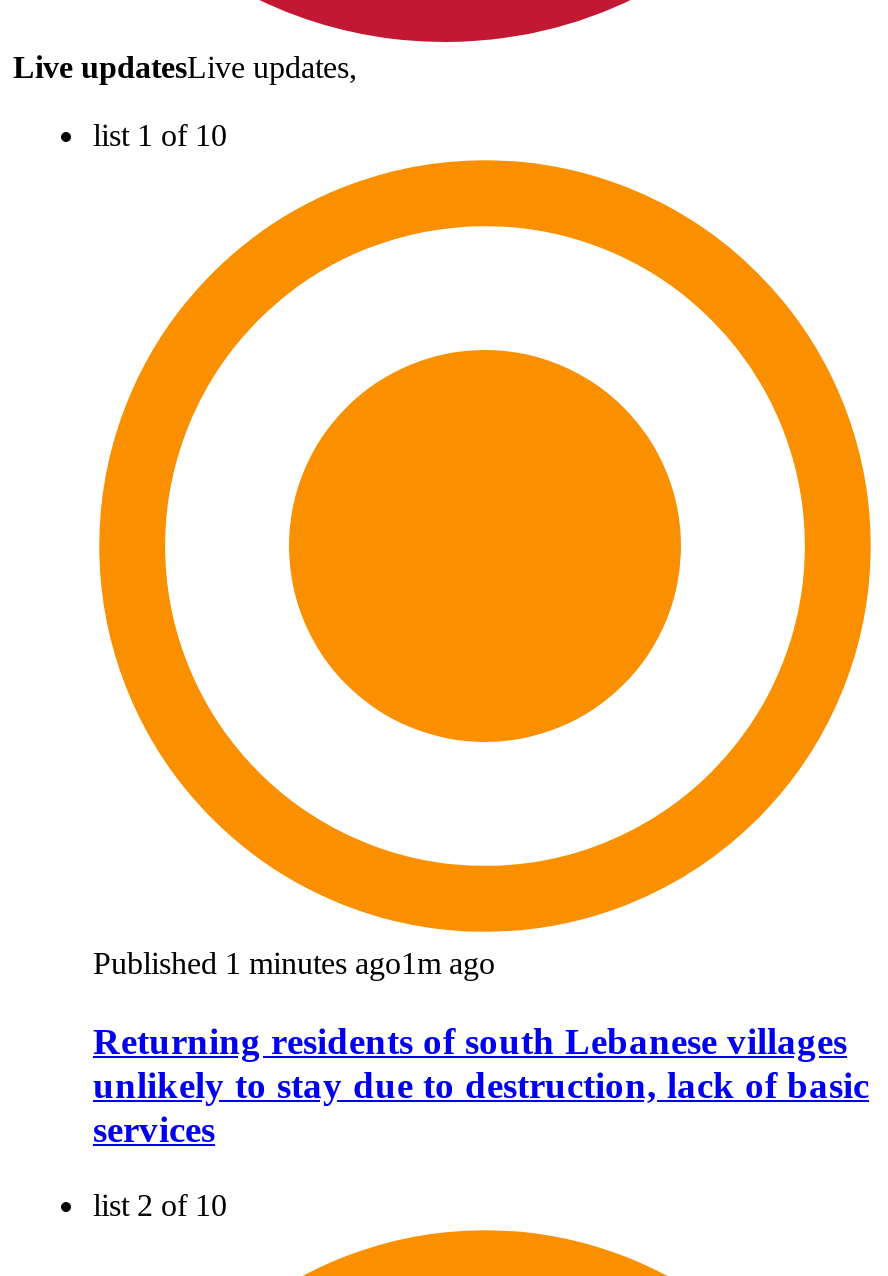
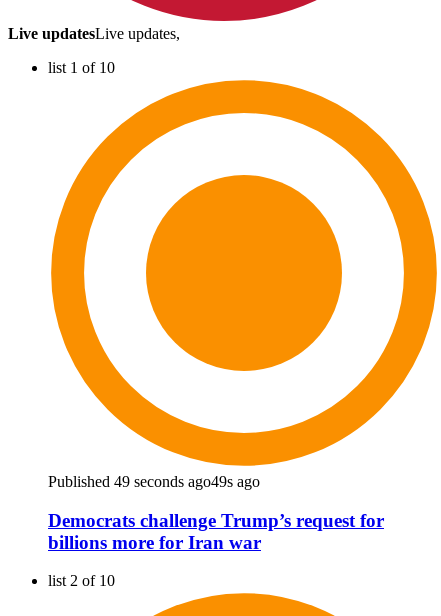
[93,946,495,980] Published 1 minutes ago1m ago -> [48,473,260,490] Published 49 seconds ago49s ago
[93,1019,869,1149] Returning residents of south Lebanese villages | unlikely to stay due to destruction, lack of basic | services -> [48,509,384,552] Democrats challenge Trump’s request for | billions more for Iran war

